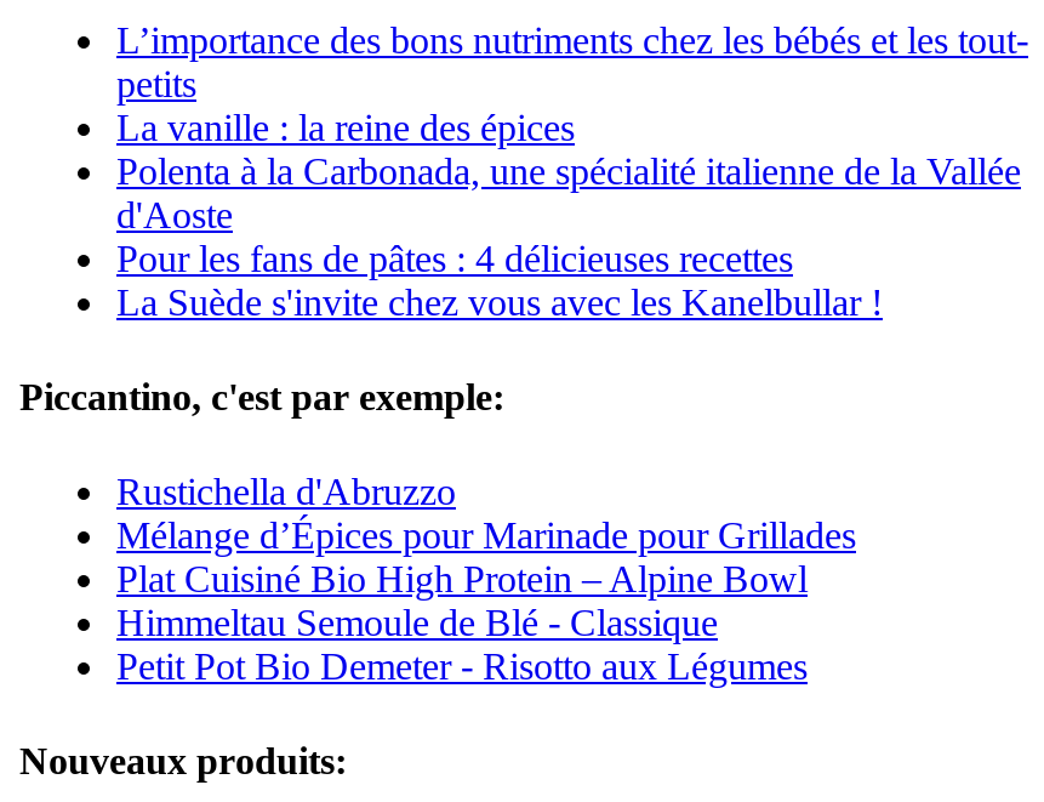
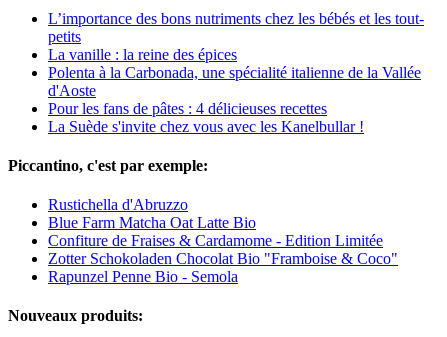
[116,515,856,687] Mélange d’Épices pour Marinade pour Grillades | Plat Cuisiné Bio High Protein – Alpine Bowl | Himmeltau Semoule de Blé - Classique | Petit Pot Bio Demeter - Risotto aux Légumes -> [48,214,398,285] Blue Farm Matcha Oat Latte Bio | Confiture de Fraises & Cardamome - Edition Limitée | Zotter Schokoladen Chocolat Bio "Framboise & Coco" | Rapunzel Penne Bio - Semola

